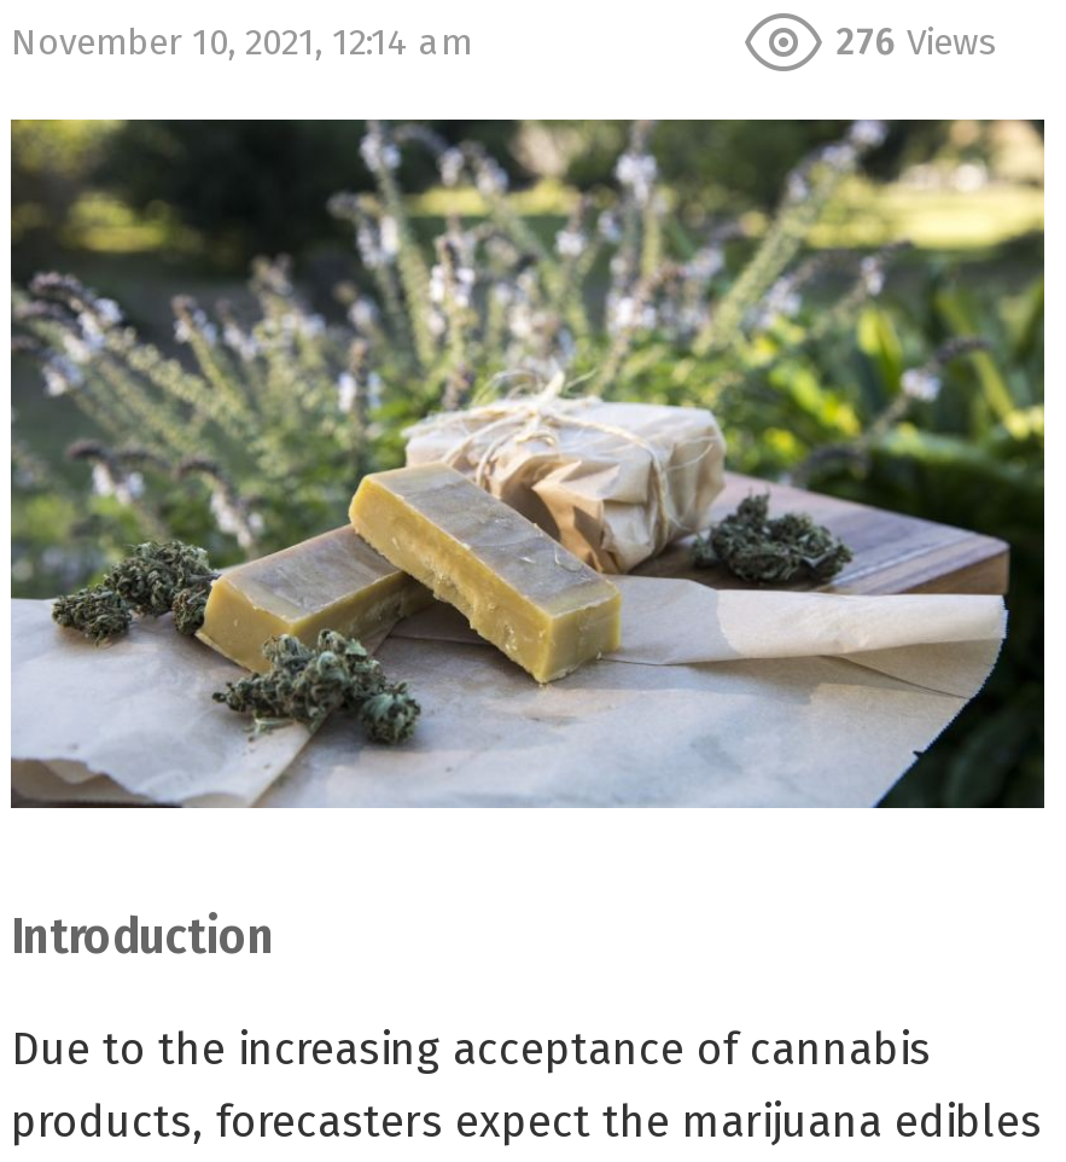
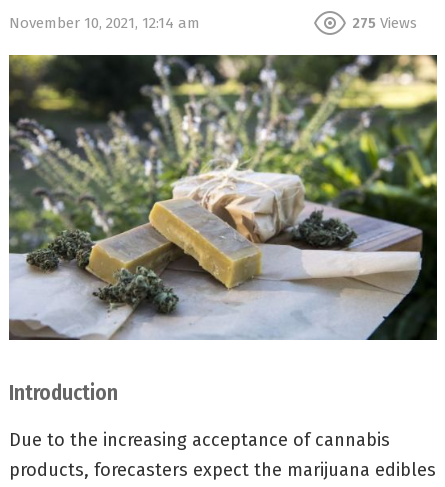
[837,21,996,65] 276 Views -> [352,14,417,32] 275 Views

